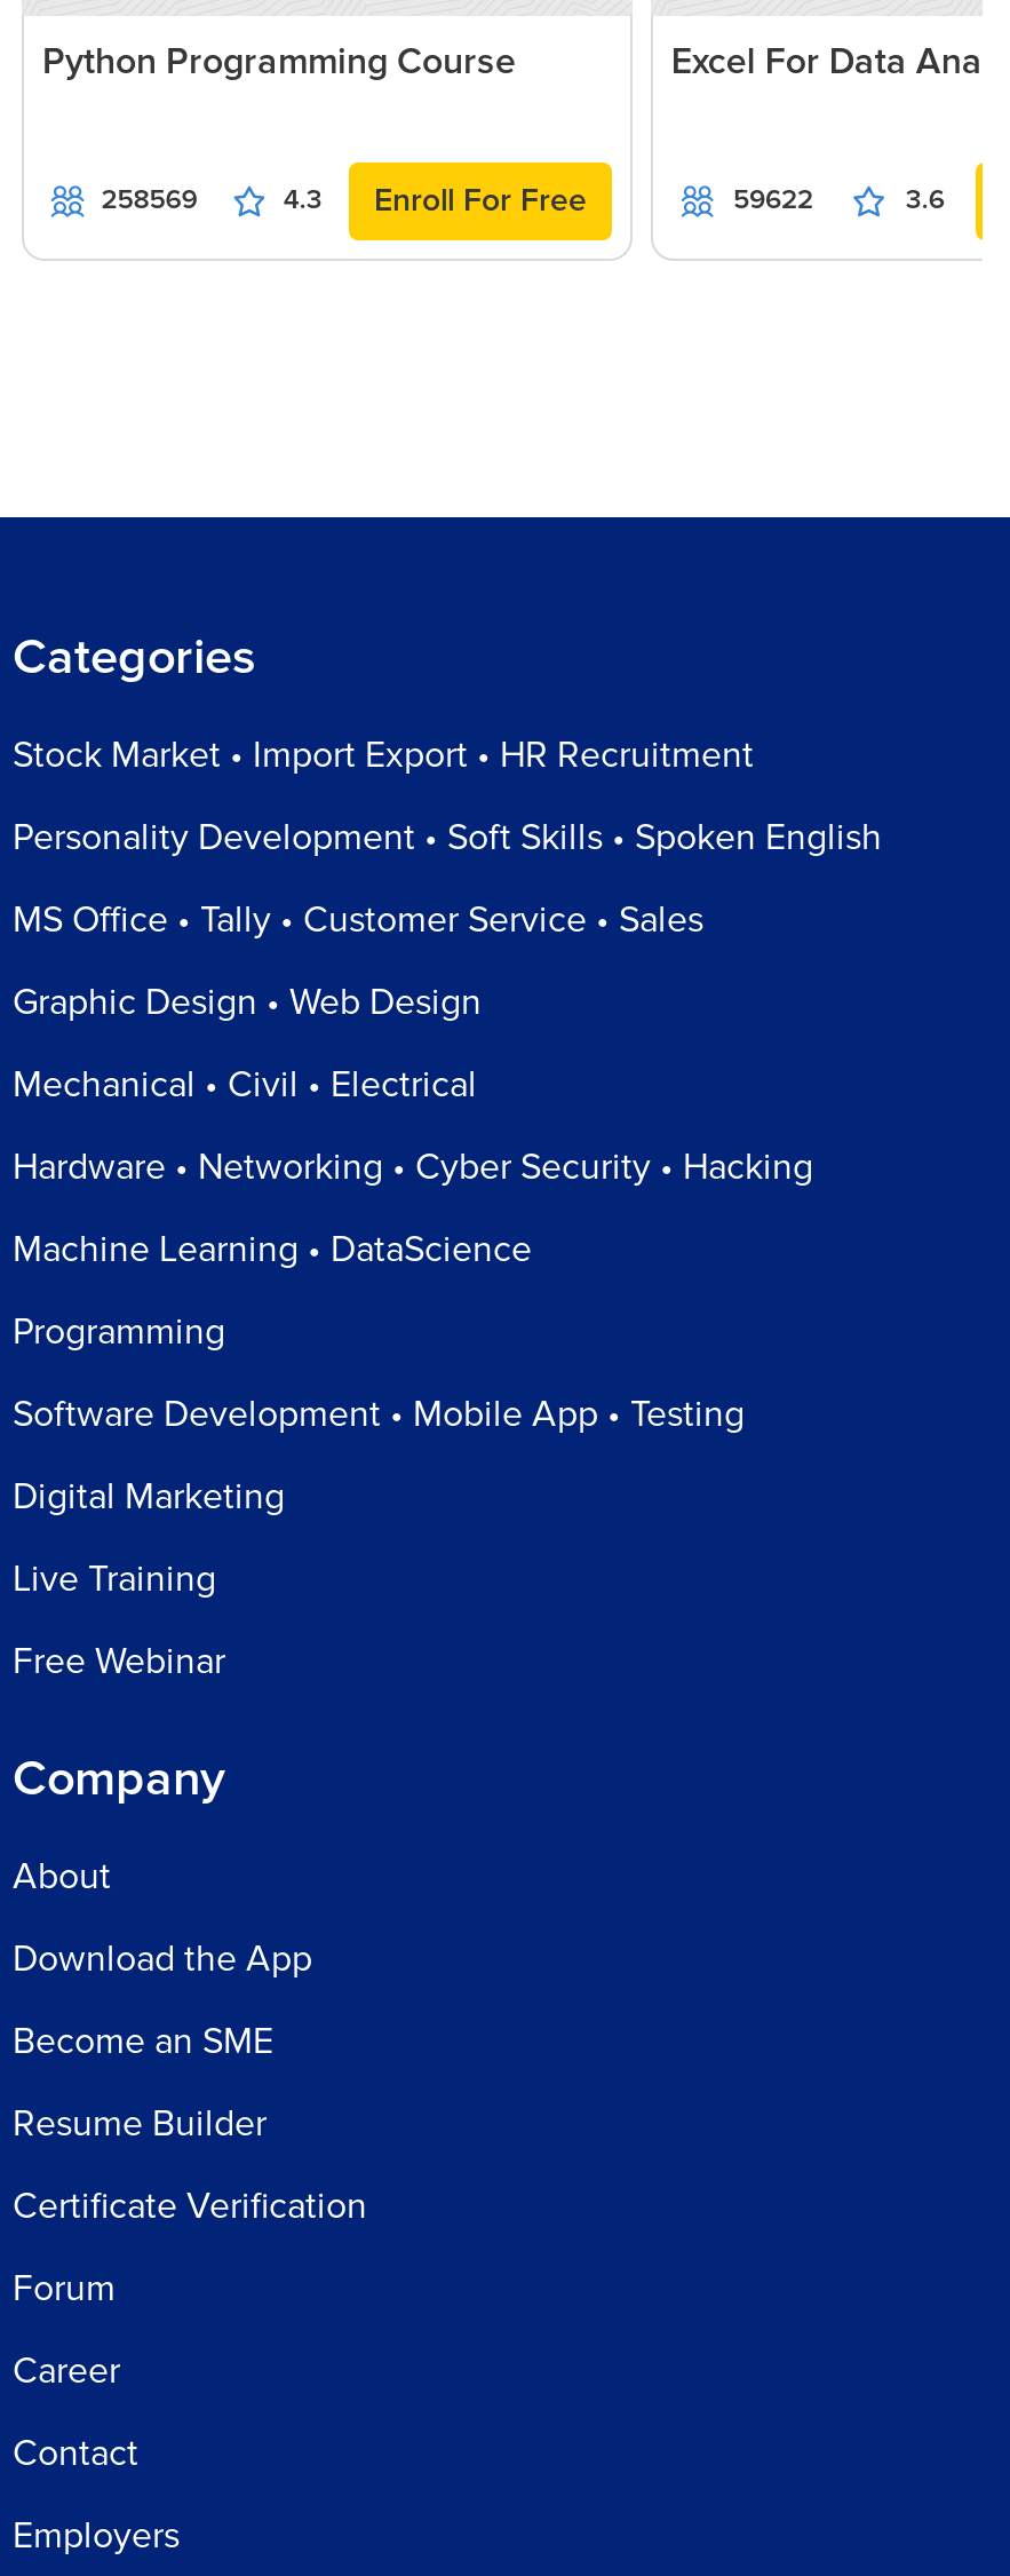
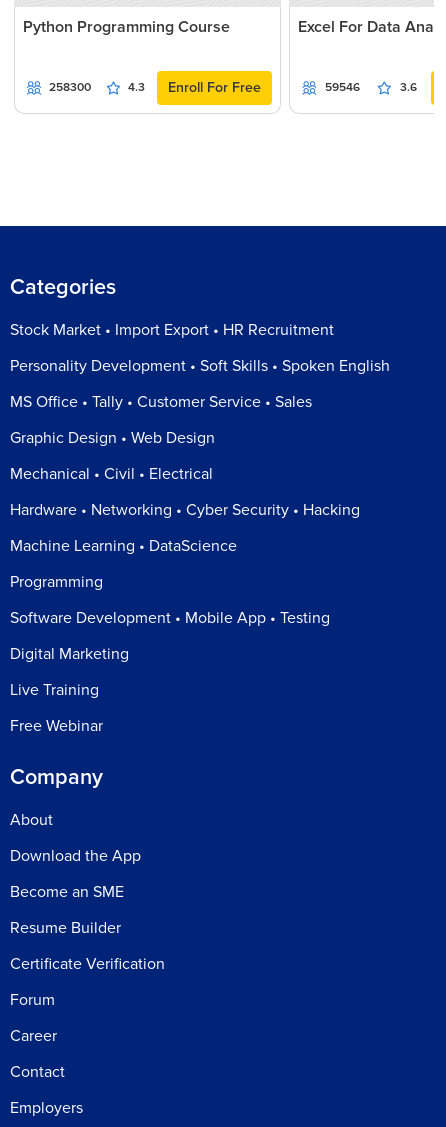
[101,182,197,217] 258569 -> [49,80,91,95] 258300
[733,182,813,217] 59622 -> [325,80,360,95] 59546

